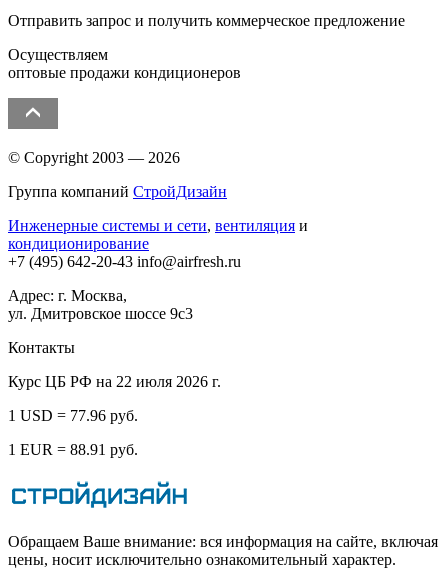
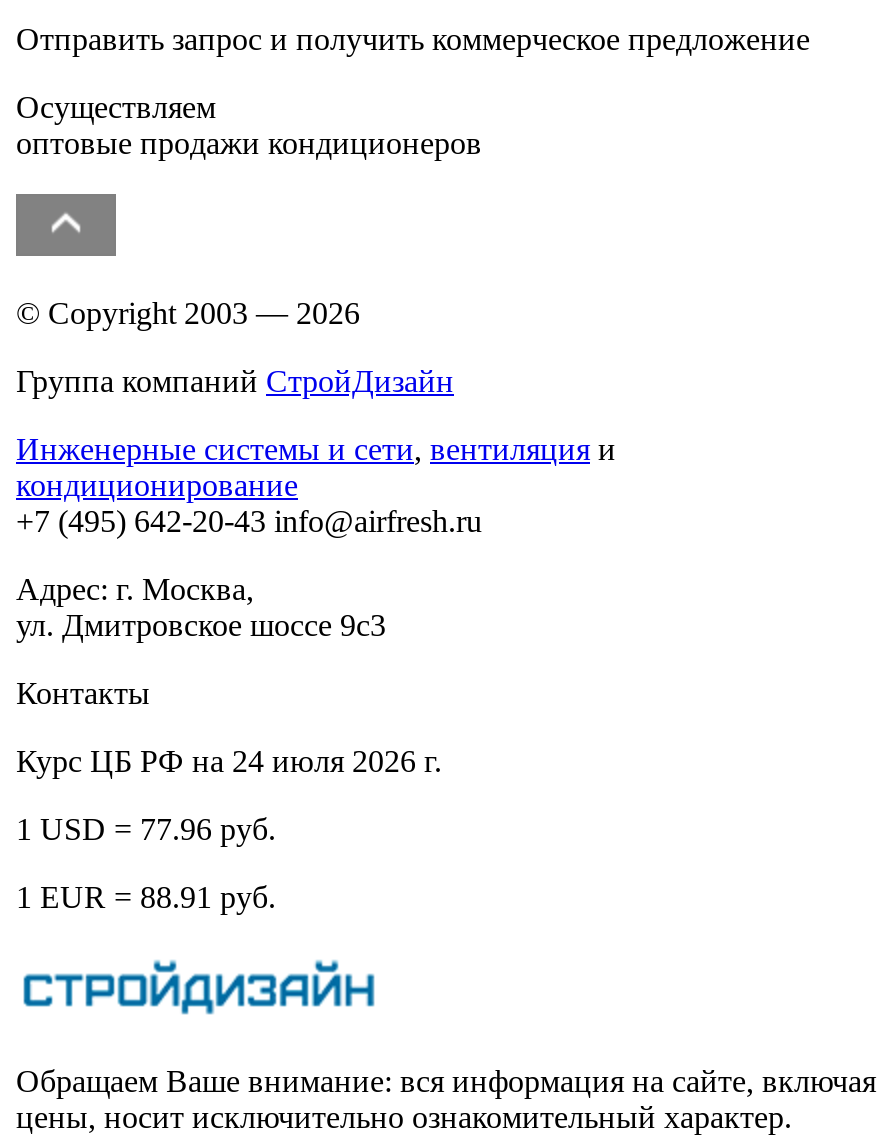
[8,373,221,390] Курс ЦБ РФ на 22 июля 2026 г. -> [16,743,442,777] Курс ЦБ РФ на 24 июля 2026 г.

